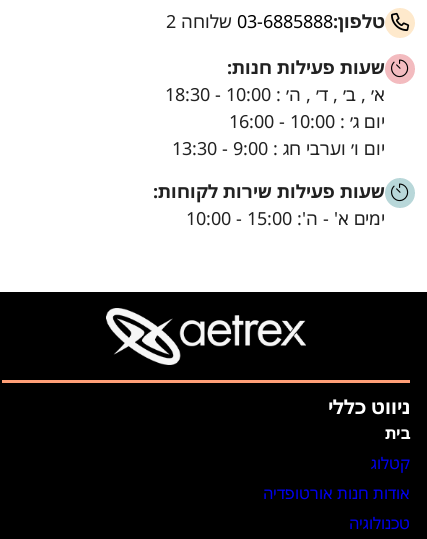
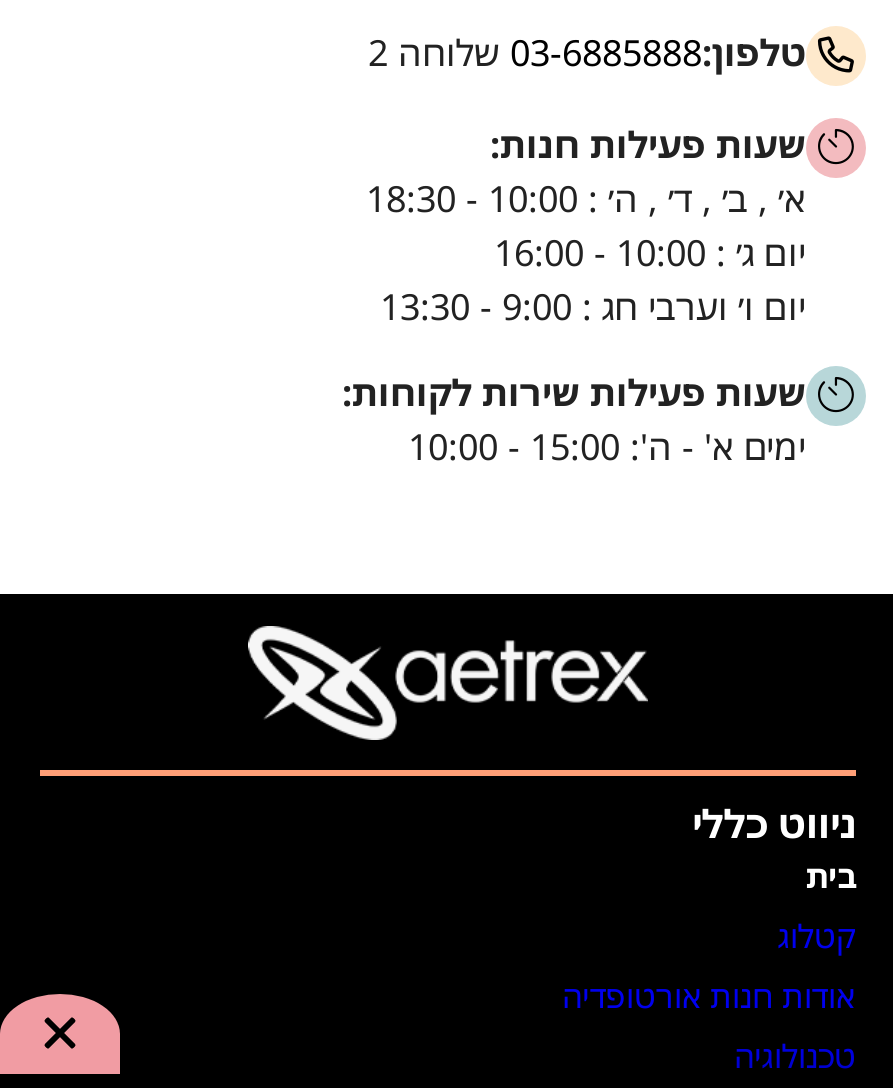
none -> [6,992,122,1076] [image]

